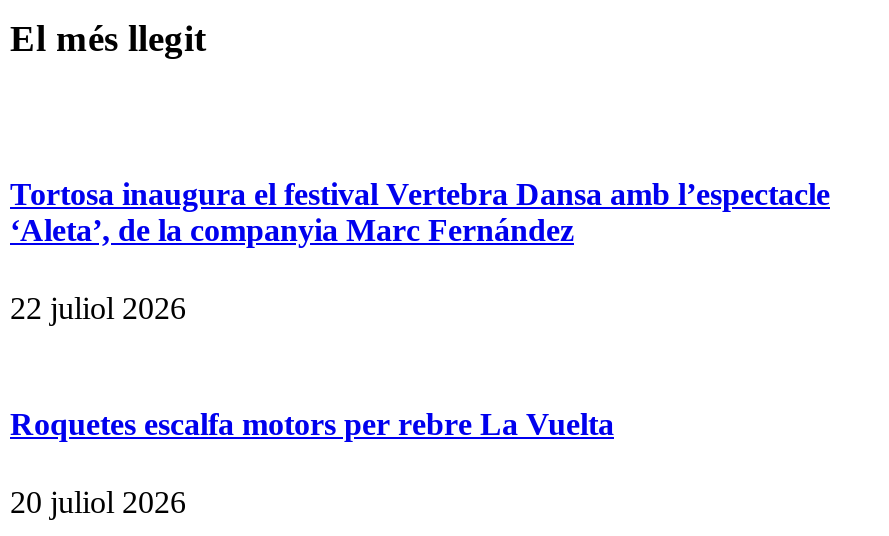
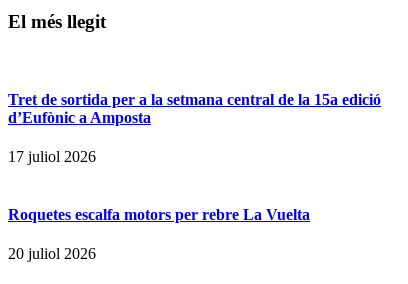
[10,177,830,247] Tortosa inaugura el festival Vertebra Dansa amb l’espectacle | ‘Aleta’, de la companyia Marc Fernández -> [8,91,381,126] Tret de sortida per a la setmana central de la 15a edició | d’Eufònic a Amposta
[10,292,186,326] 22 juliol 2026 -> [8,148,96,165] 17 juliol 2026

